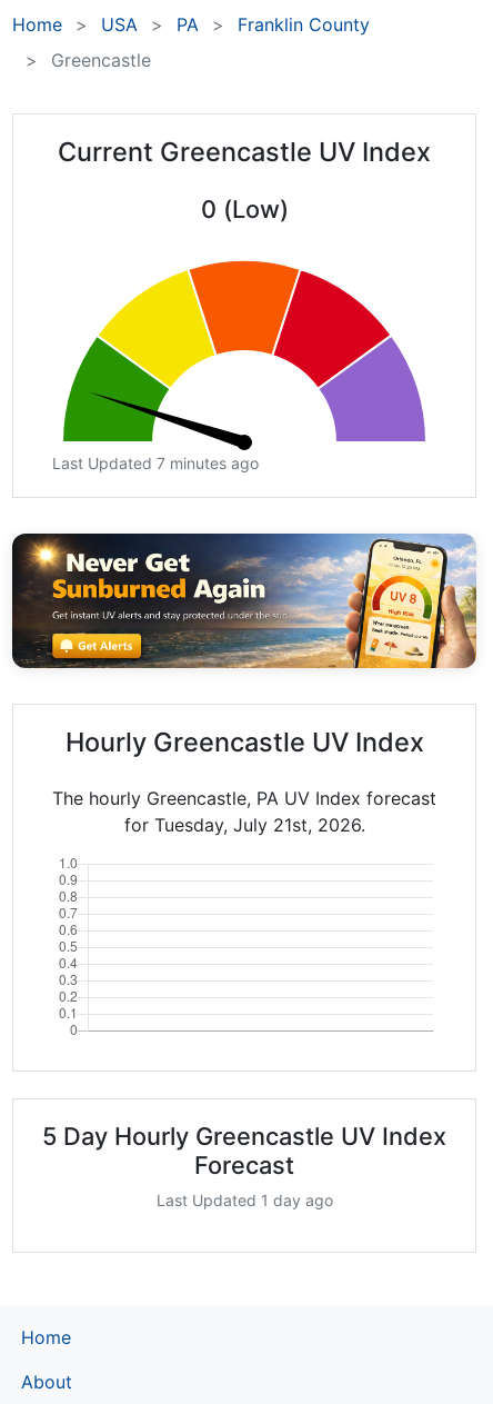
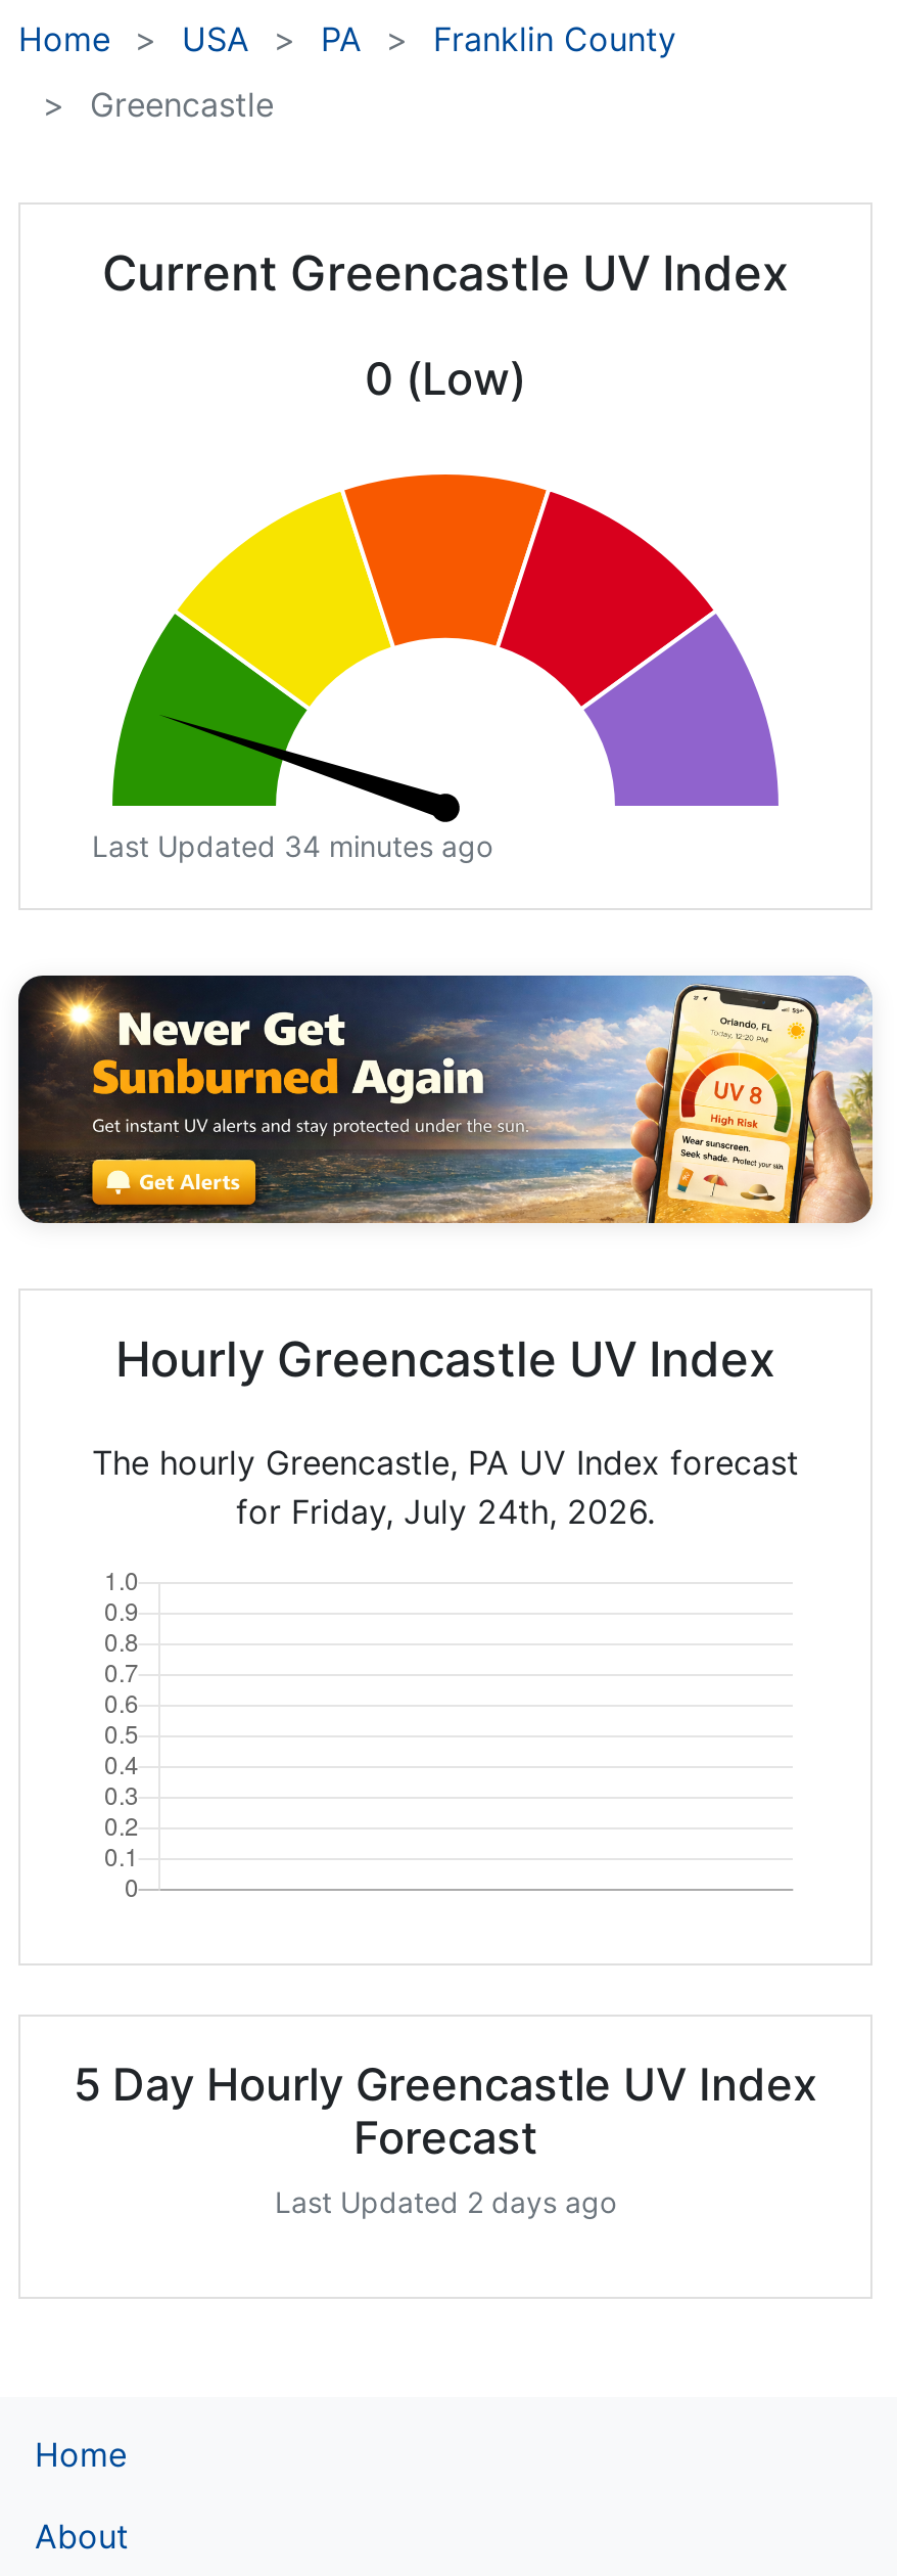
[52,454,259,473] Last Updated 7 minutes ago -> [92,829,492,864] Last Updated 34 minutes ago
[124,813,365,836] for Tuesday, July 21st, 2026. -> [236,1491,655,1531] for Friday, July 24th, 2026.
[156,1190,333,1209] Last Updated 1 day ago -> [275,2184,616,2219] Last Updated 2 days ago

